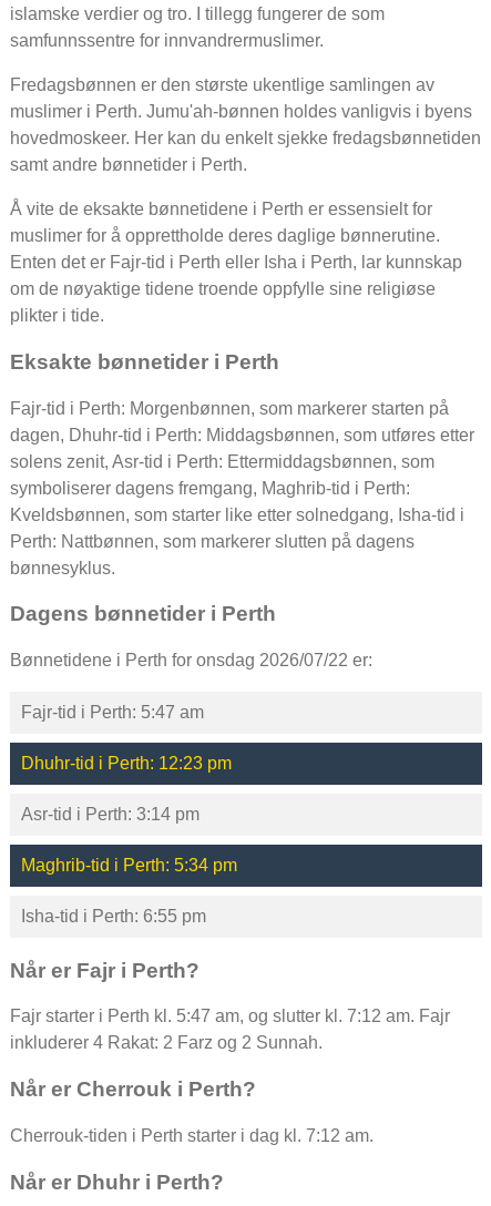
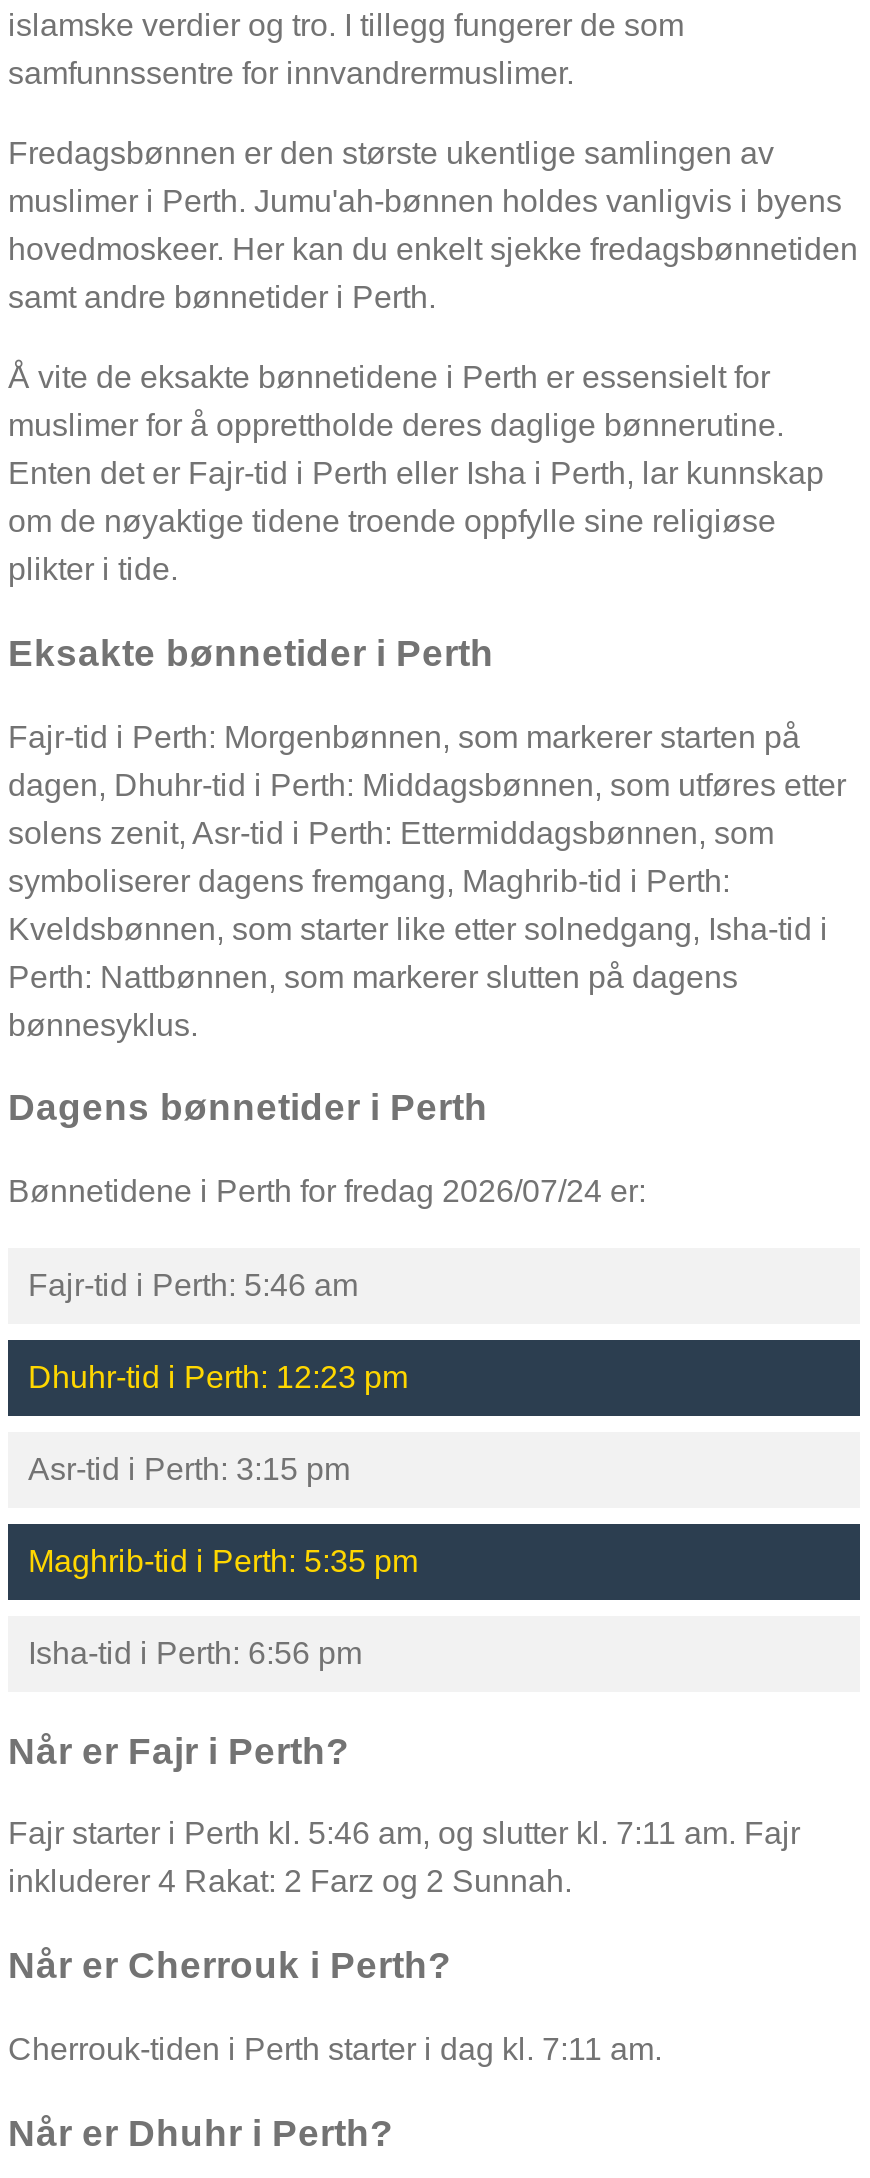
[10,651,372,670] Bønnetidene i Perth for onsdag 2026/07/22 er: -> [8,1174,646,1208] Bønnetidene i Perth for fredag 2026/07/24 er:
[21,703,204,722] Fajr-tid i Perth: 5:47 am -> [28,1268,358,1302] Fajr-tid i Perth: 5:46 am
[21,805,200,824] Asr-tid i Perth: 3:14 pm -> [28,1452,350,1486] Asr-tid i Perth: 3:15 pm
[21,856,237,875] Maghrib-tid i Perth: 5:34 pm -> [28,1544,418,1578] Maghrib-tid i Perth: 5:35 pm
[21,907,206,926] Isha-tid i Perth: 6:55 pm -> [28,1636,362,1670] Isha-tid i Perth: 6:56 pm
[10,1007,450,1026] Fajr starter i Perth kl. 5:47 am, og slutter kl. 7:12 am. Fajr -> [8,1817,800,1851] Fajr starter i Perth kl. 5:46 am, og slutter kl. 7:11 am. Fajr
[10,1126,374,1145] Cherrouk-tiden i Perth starter i dag kl. 7:12 am. -> [8,2032,662,2066] Cherrouk-tiden i Perth starter i dag kl. 7:11 am.

